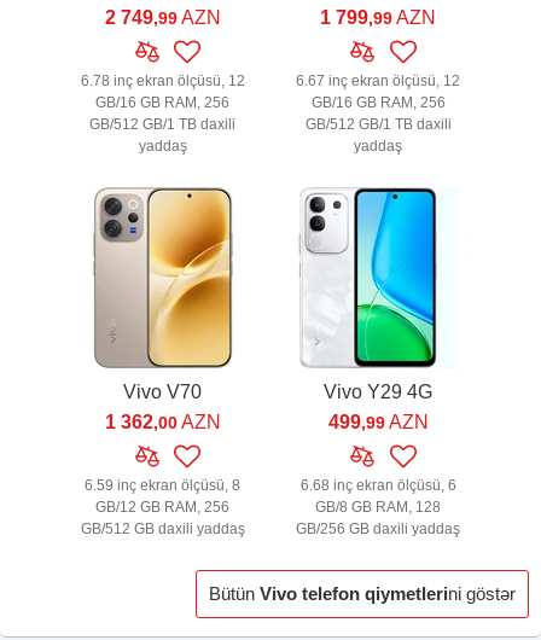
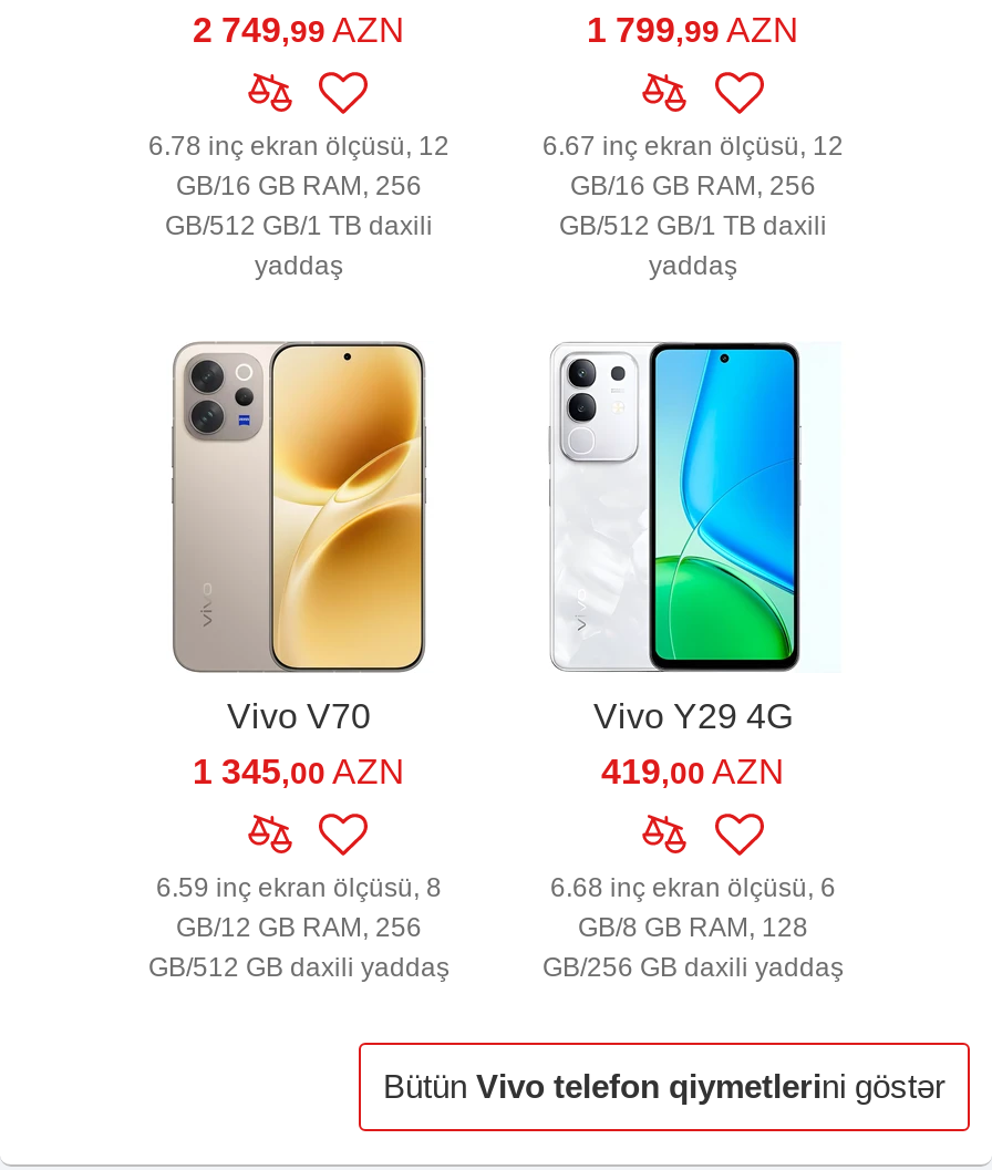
[105,412,221,432] 1 362,00 AZN -> [193,753,405,790] 1 345,00 AZN
[328,412,428,432] 499,99 AZN -> [601,753,785,790] 419,00 AZN

